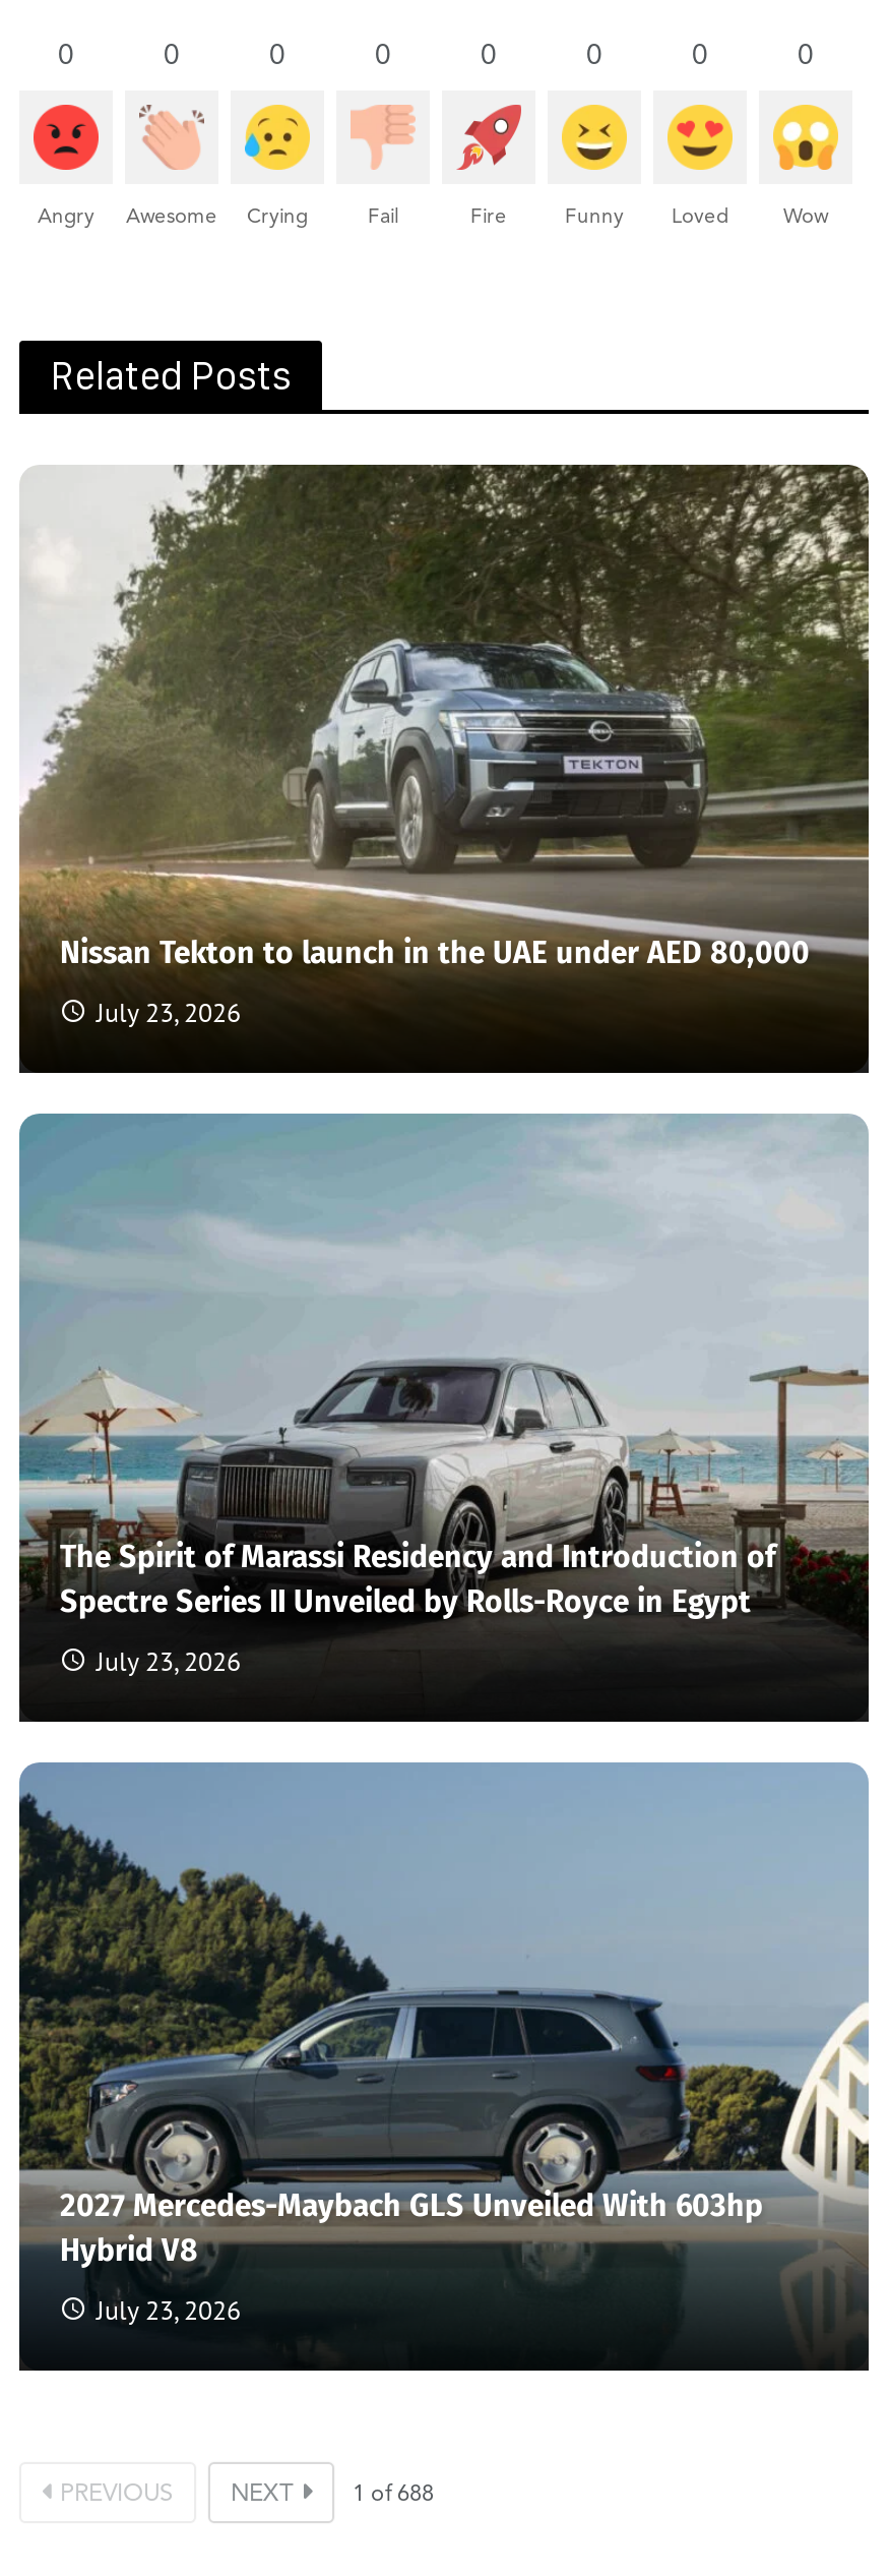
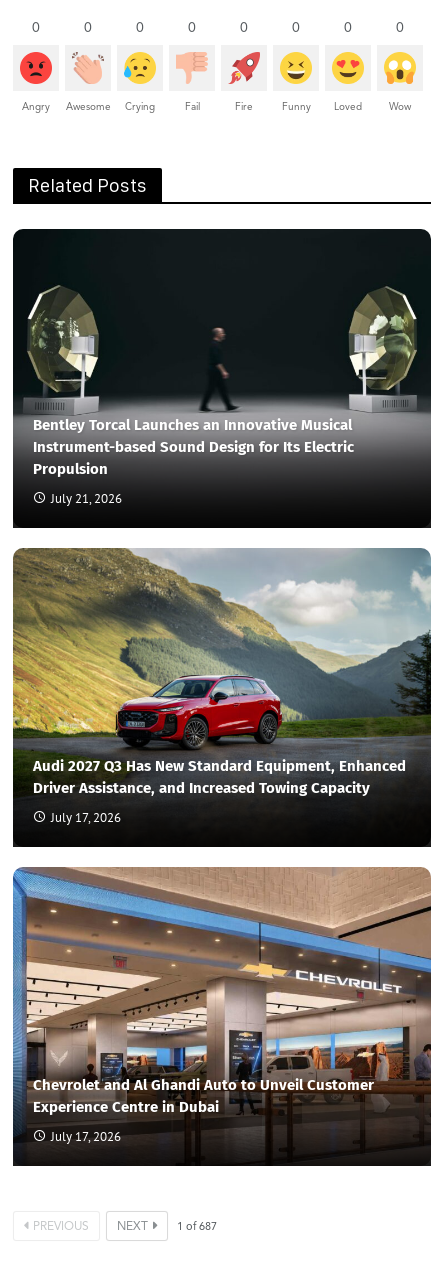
[17,463,871,979] [image] | Nissan Tekton to launch in the UAE under AED 80,000 -> [12,228,432,478] [image] | Bentley Torcal Launches an Innovative Musical | Instrument-based Sound Design for Its Electric | Propulsion
[97,995,241,1030] July 23, 2026 -> [51,490,122,507] July 21, 2026
[17,1112,871,1620] [image] | The Spirit of Marassi Residency and Introduction of | Spectre Series II Unveiled by Rolls-Royce in Egypt -> [12,547,432,797] [image] | Audi 2027 Q3 Has New Standard Equipment, Enhanced | Driver Assistance, and Increased Towing Capacity
[97,1644,241,1679] July 23, 2026 -> [51,809,121,826] July 17, 2026
[17,1762,869,2334] [image] | 2027 Mercedes-Maybach GLS Unveiled With 603hp | Hybrid V8 -> [12,867,432,1148] [image] | Chevrolet and Al Ghandi Auto to Unveil Customer | Experience Centre in Dubai
[97,2292,241,2327] July 23, 2026 -> [51,1128,121,1145] July 17, 2026
[353,2484,434,2506] 1 of 688 -> [177,1222,217,1233] 1 of 687

